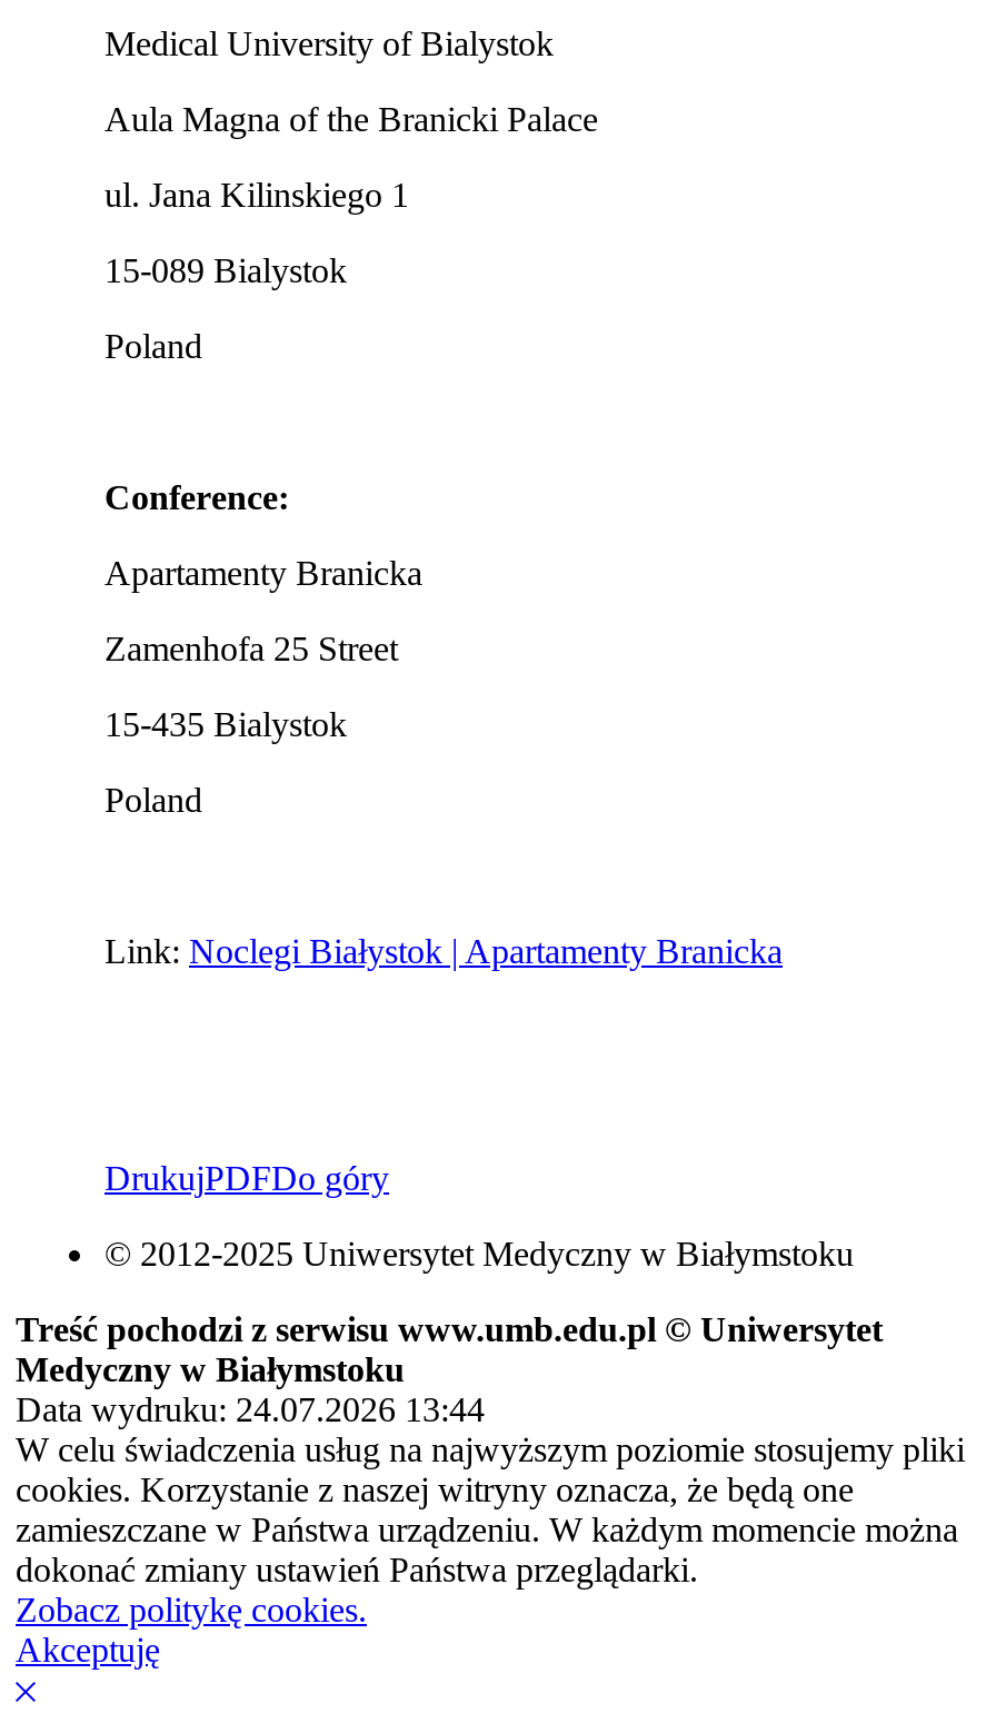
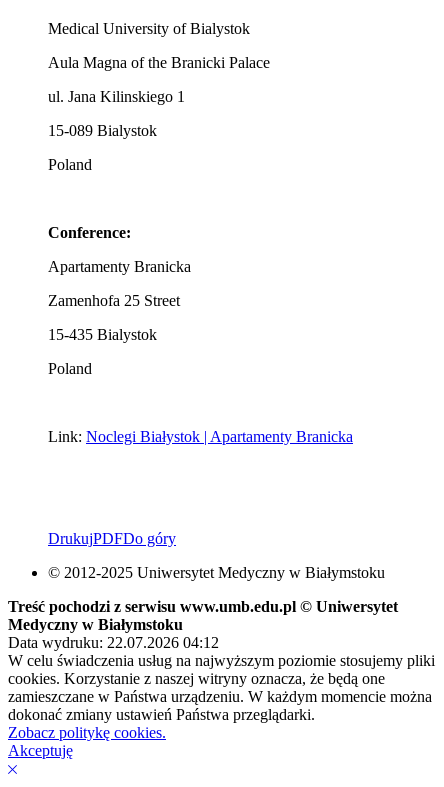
[16,1390,485,1428] Data wydruku: 24.07.2026 13:44 -> [8,634,219,651] Data wydruku: 22.07.2026 04:12

